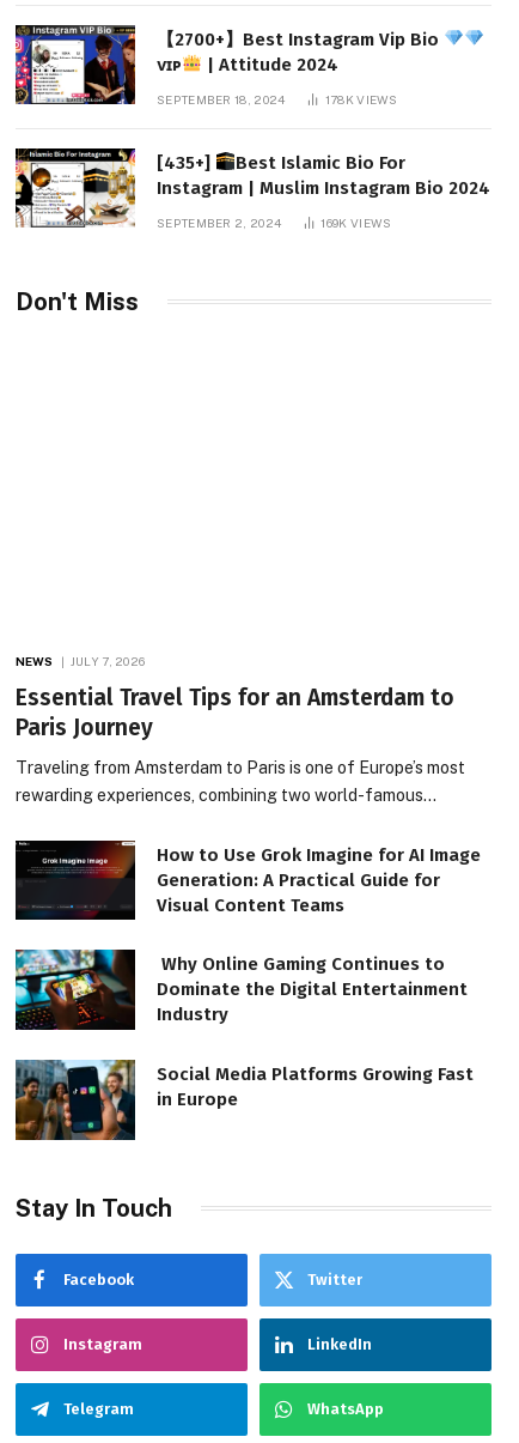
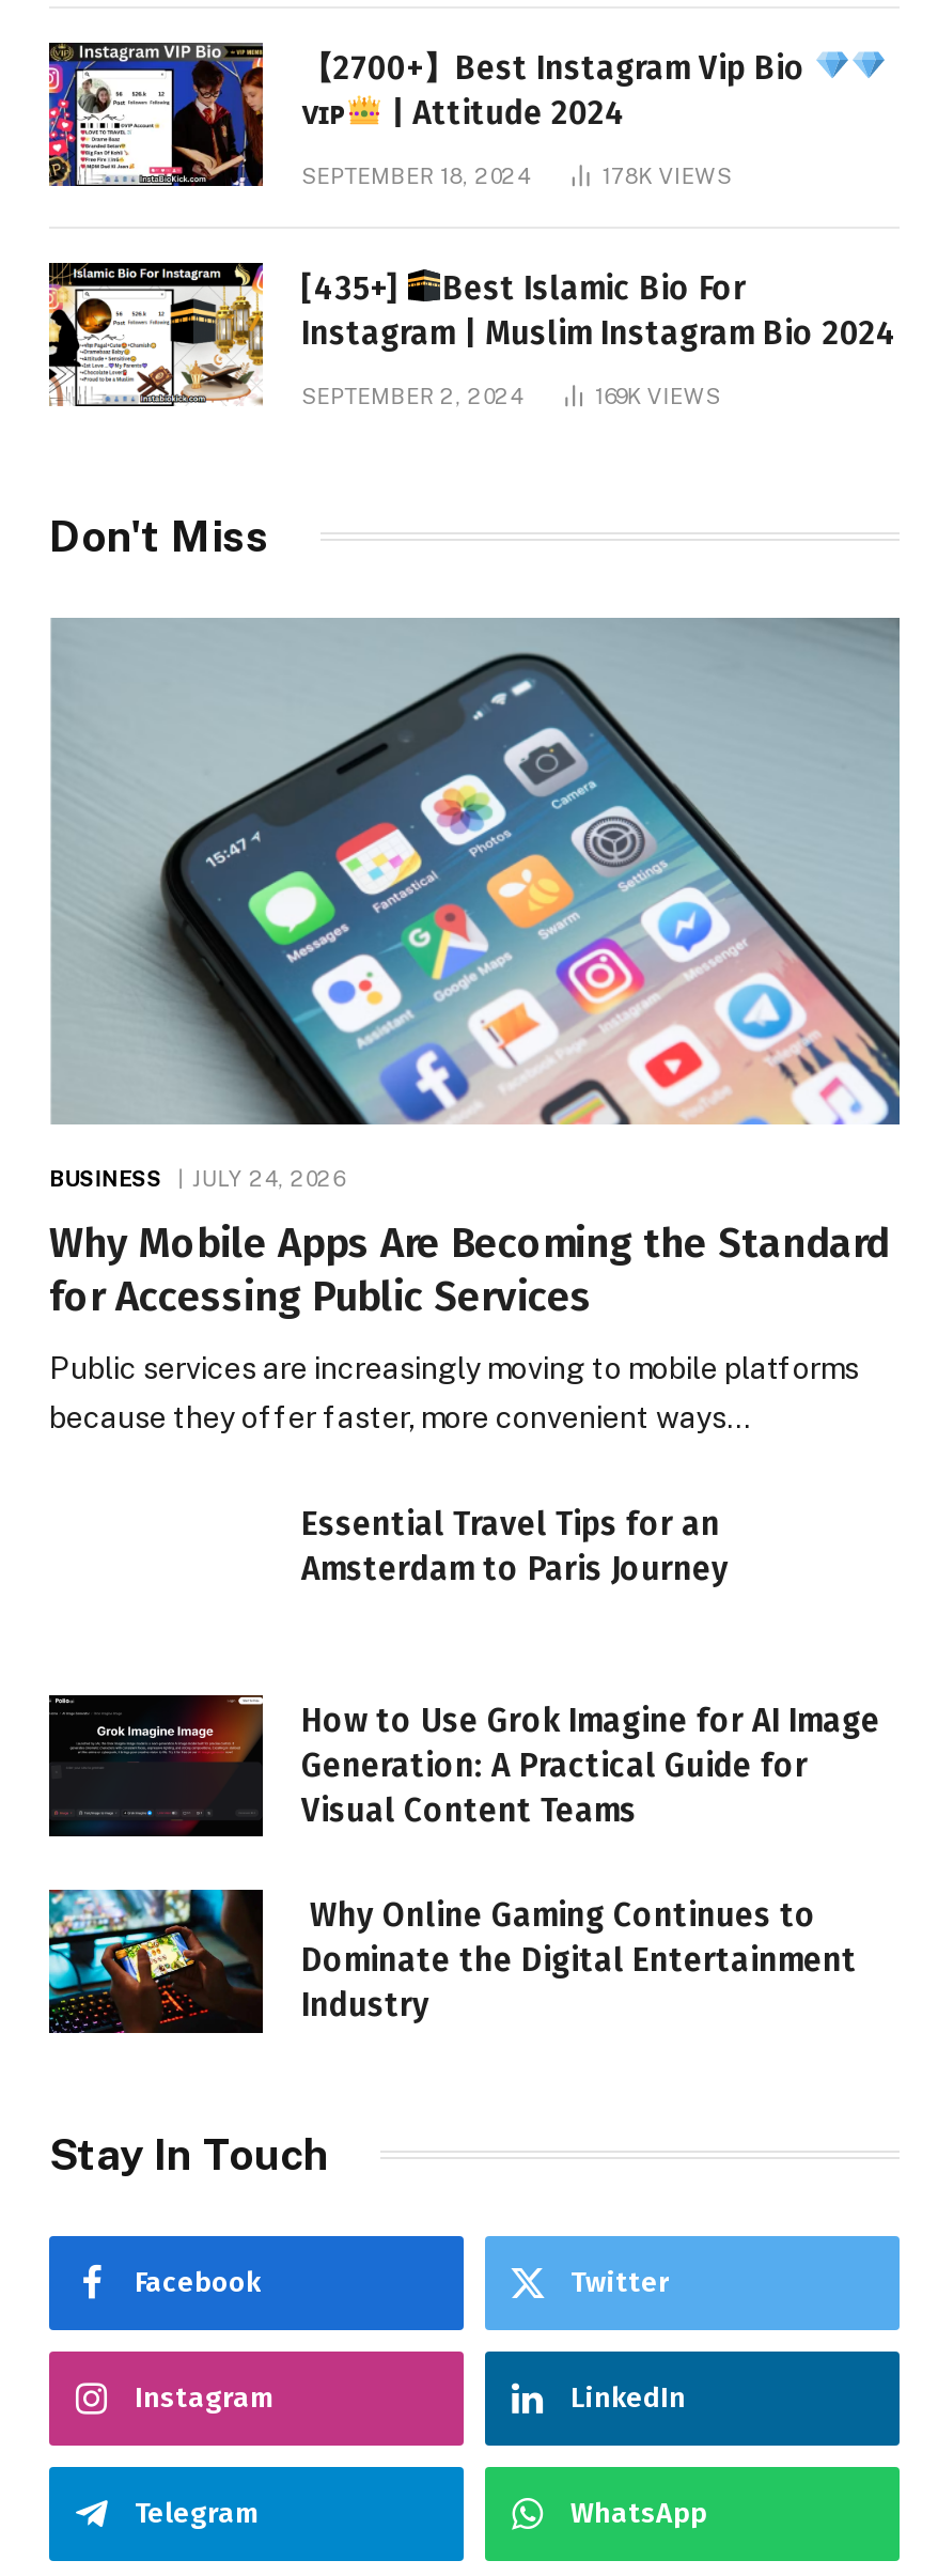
none -> [49,616,902,1127] [image]
[16,653,465,804] NEWS | JULY 7, 2026 | Essential Travel Tips for an Amsterdam to | Paris Journey | Traveling from Amsterdam to Paris is one of Europe’s most | rewarding experiences, combining two world-famous… -> [49,1164,889,1588] BUSINESS | JULY 24, 2026 | Why Mobile Apps Are Becoming the Standard | for Accessing Public Services | Public services are increasingly moving to mobile platforms | because they offer faster, more convenient ways… | Essential Travel Tips for an | Amsterdam to Paris Journey
moved [37,839,481,1025] -> [88,1693,880,2024]: [image] | How to Use Grok Imagine for AI Image | Generation: A Practical Guide for | Visual Content Teams | Why Online Gaming Continues to | Dominate the Digital Entertainment | Industry
[14,1059,474,1141] [image] | Social Media Platforms Growing Fast | in Europe -> none

